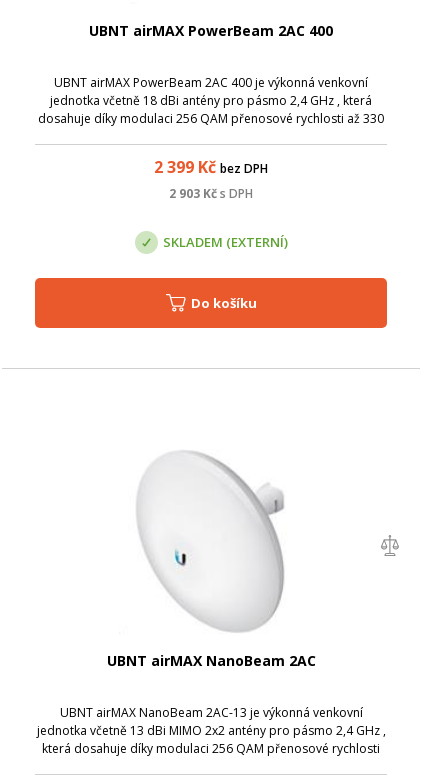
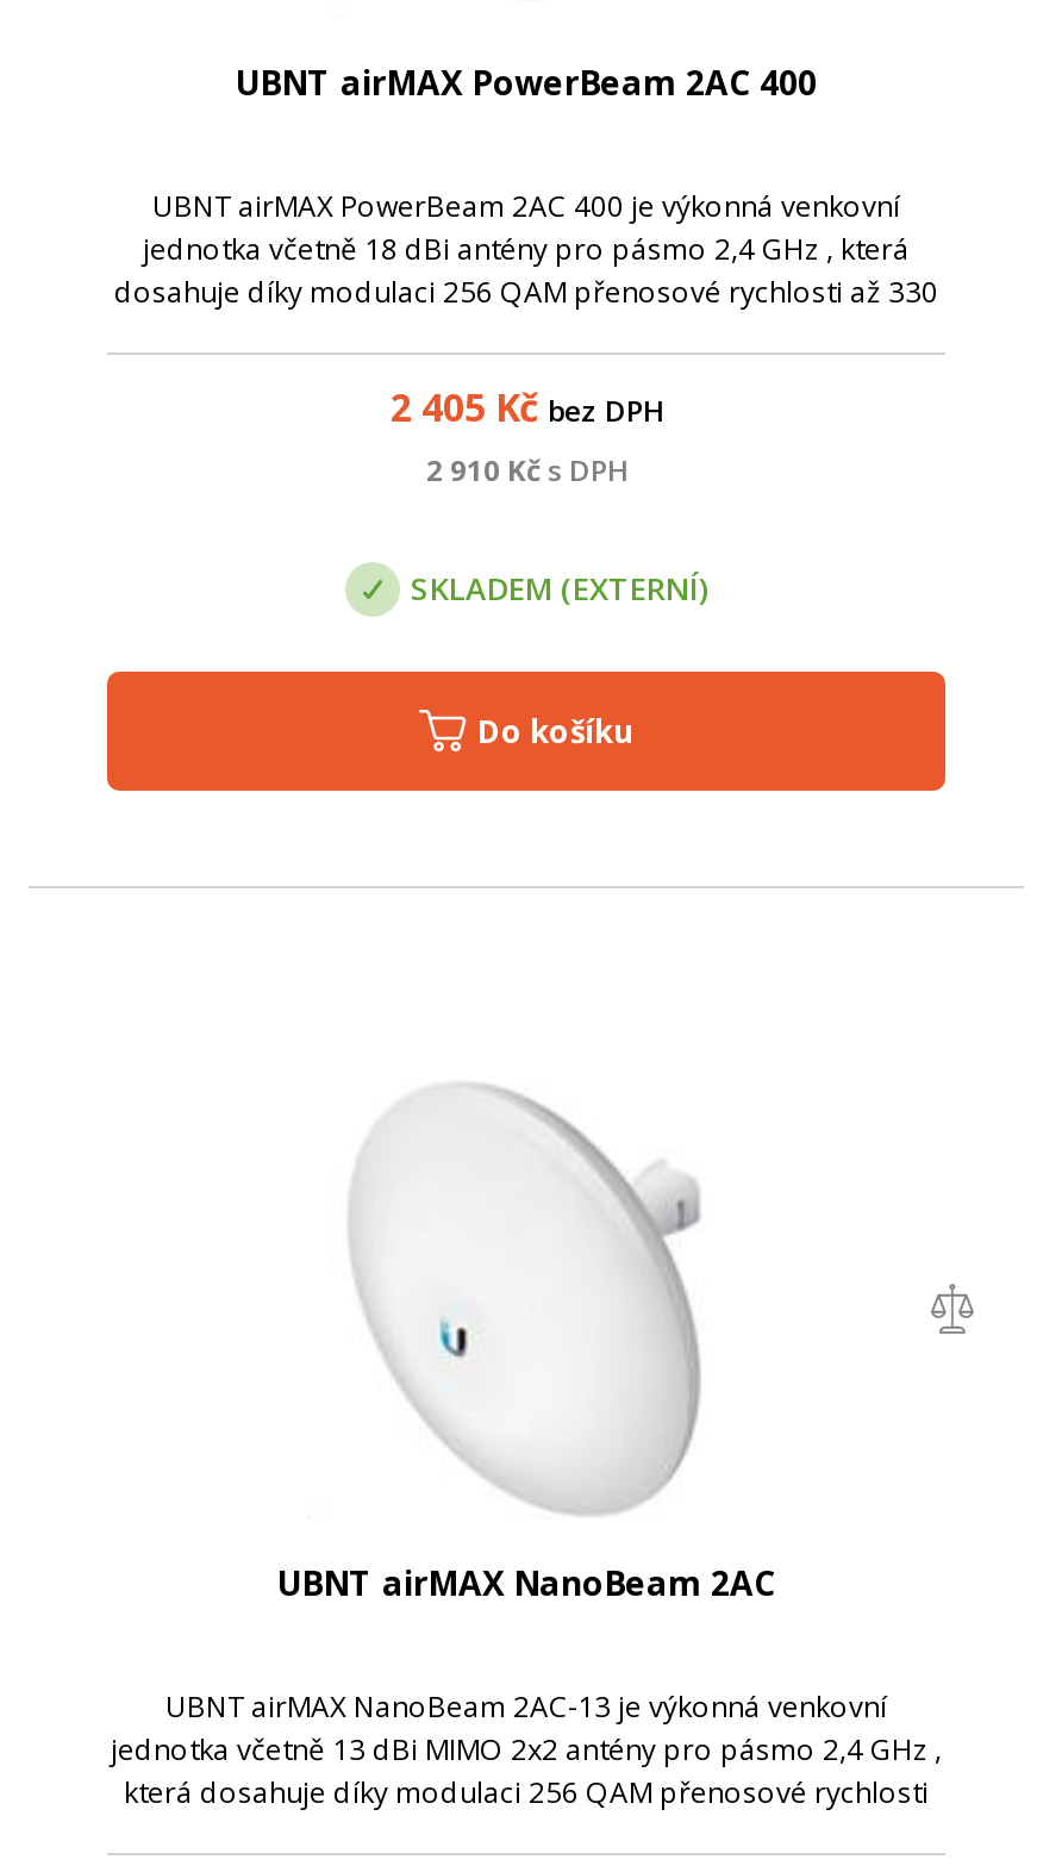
[154,156,268,178] 2 399 Kč bez DPH -> [391,381,662,433] 2 405 Kč bez DPH
[169,185,253,202] 2 903 Kč s DPH -> [426,450,626,490] 2 910 Kč s DPH

